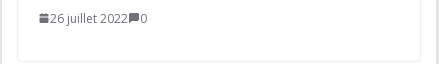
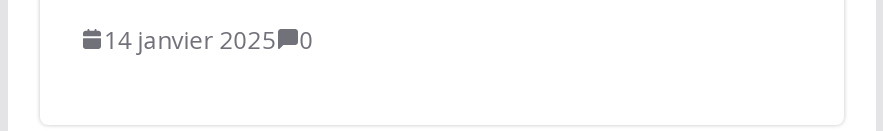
[50,10,147,27] 26 juillet 2022 0 -> [103,22,313,56] 14 janvier 2025 0

